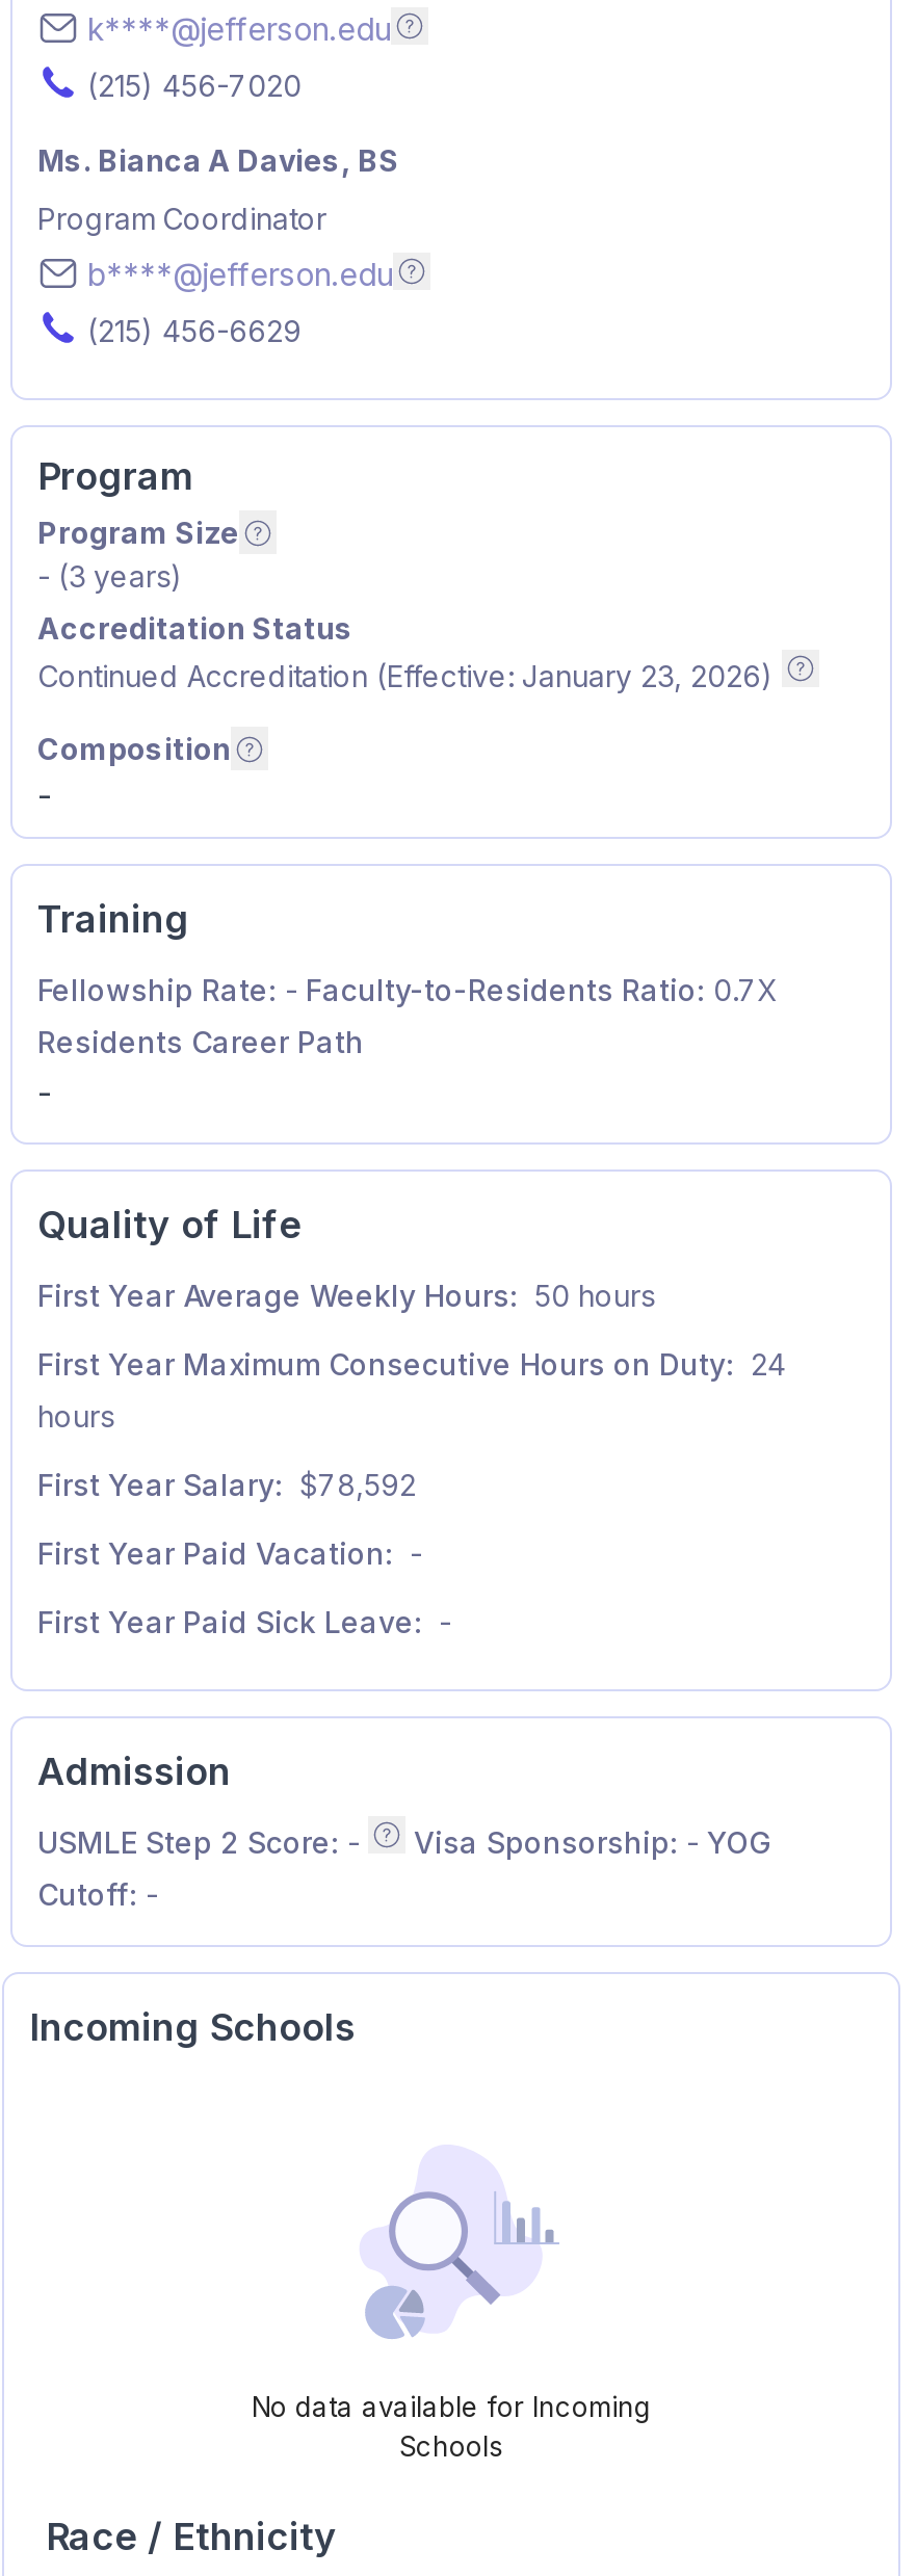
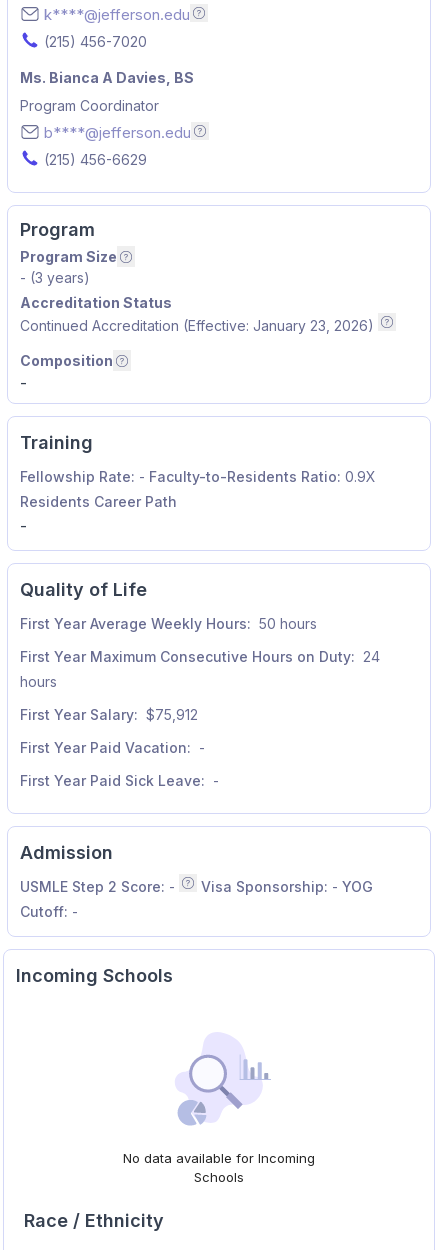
[37,972,778,1007] Fellowship Rate: - Faculty-to-Residents Ratio: 0.7X -> [20,468,376,485] Fellowship Rate: - Faculty-to-Residents Ratio: 0.9X
[37,1467,416,1502] First Year Salary: $78,592 -> [20,706,198,723] First Year Salary: $75,912

